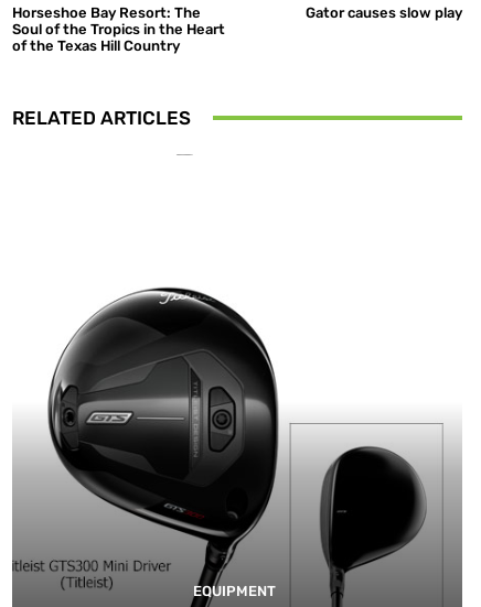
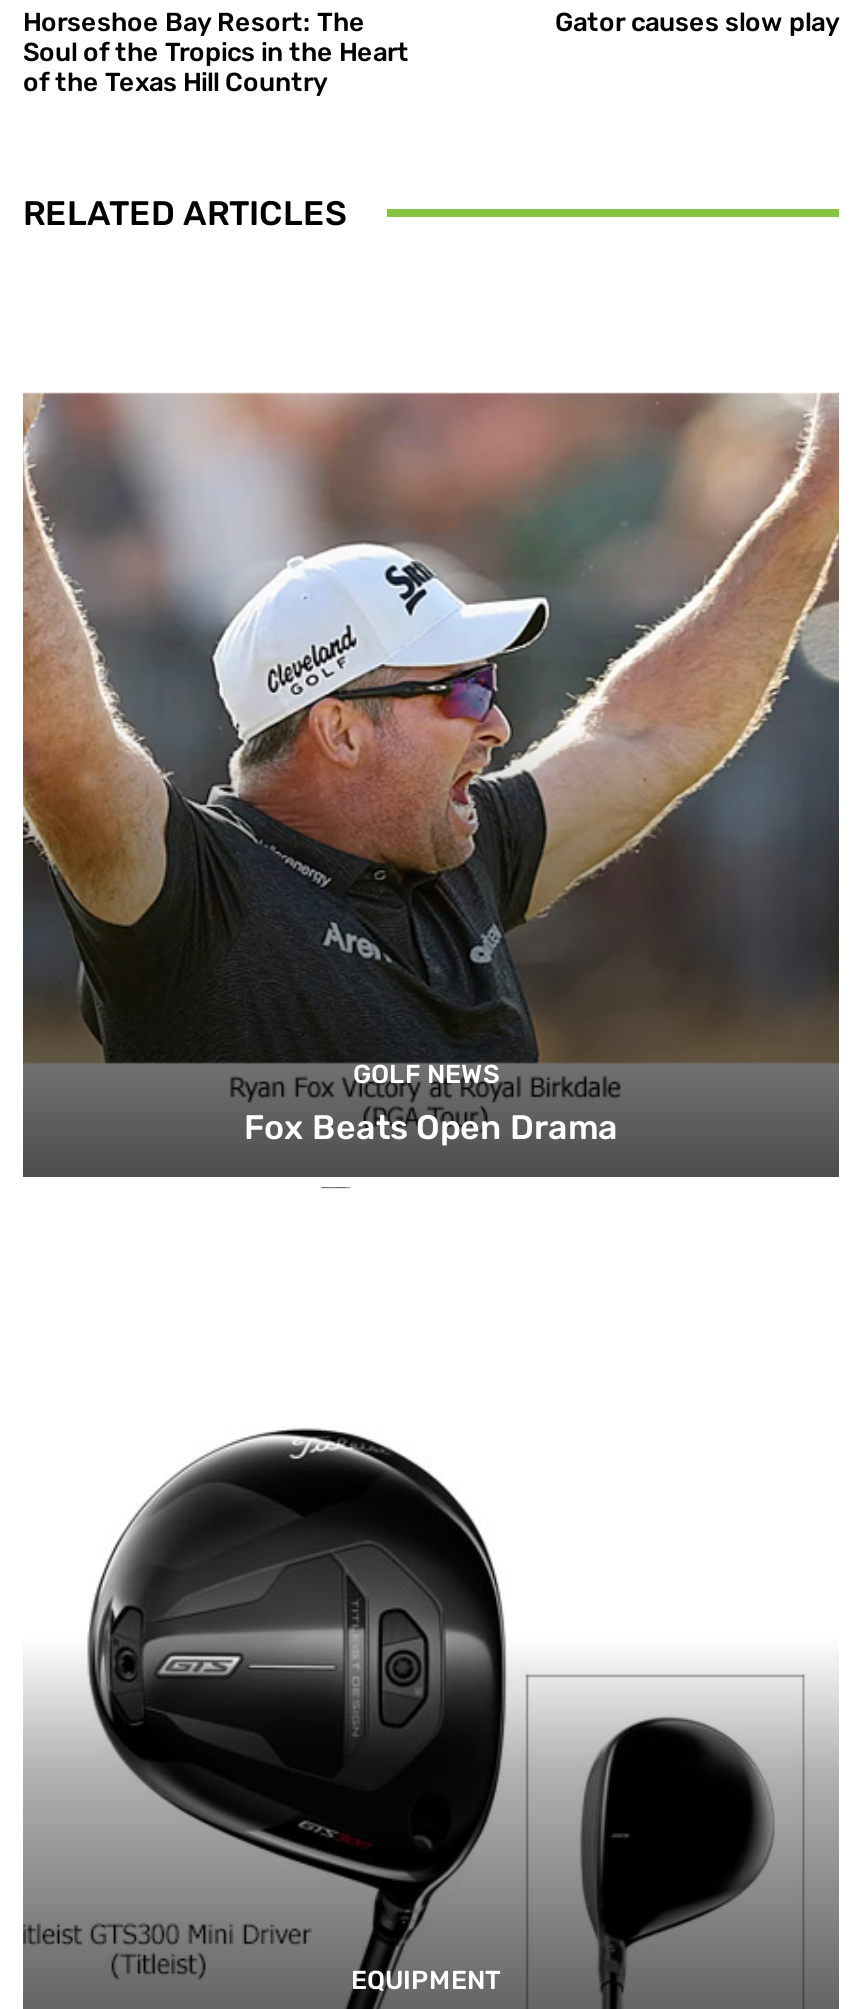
none -> [21,390,841,1147] [image] | GOLF NEWS | Fox Beats Open Drama

